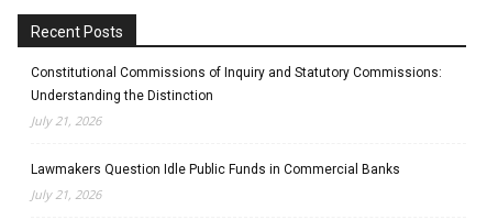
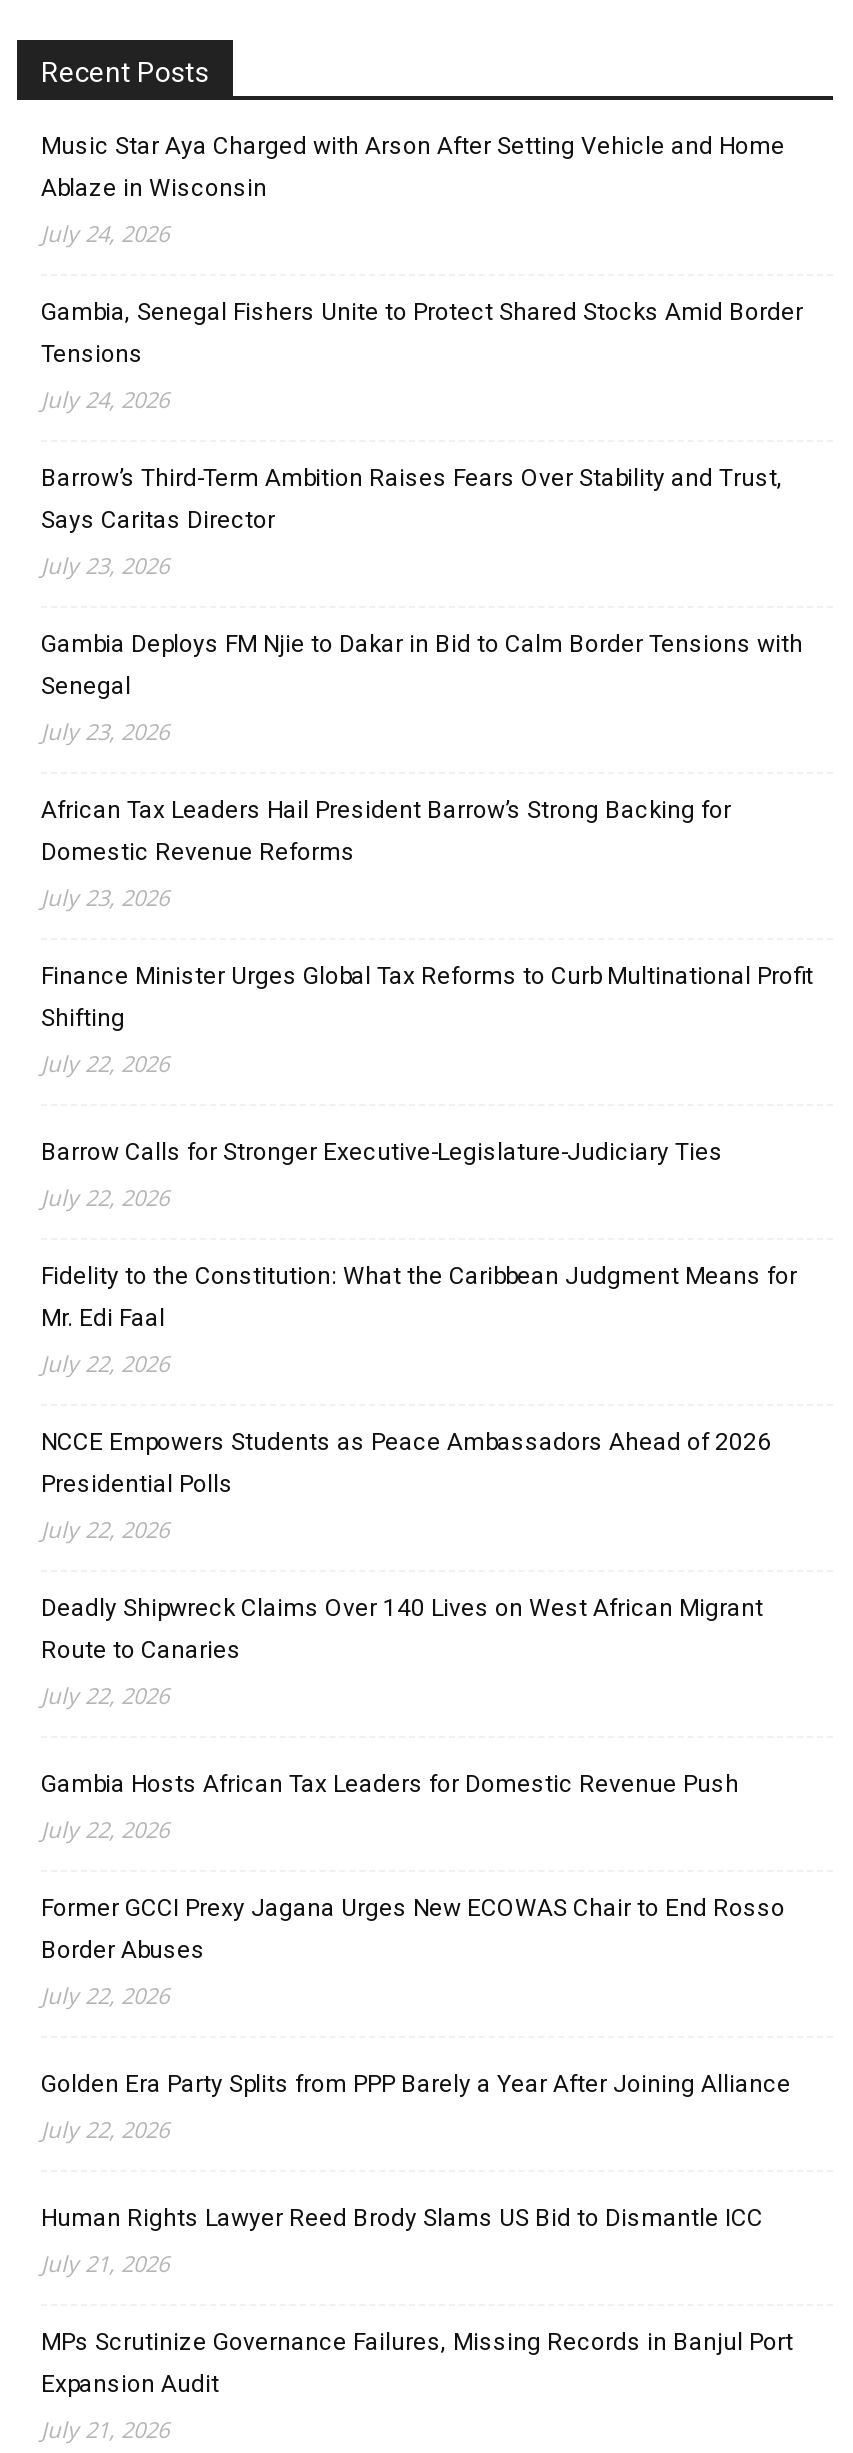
[31,65,442,103] Constitutional Commissions of Inquiry and Statutory Commissions: | Understanding the Distinction -> [41,131,813,2231] Music Star Aya Charged with Arson After Setting Vehicle and Home | Ablaze in Wisconsin | July 24, 2026 | Gambia, Senegal Fishers Unite to Protect Shared Stocks Amid Border | Tensions | July 24, 2026 | Barrow’s Third-Term Ambition Raises Fears Over Stability and Trust, | Says Caritas Director | July 23, 2026 | Gambia Deploys FM Njie to Dakar in Bid to Calm Border Tensions with | Senegal | July 23, 2026 | African Tax Leaders Hail President Barrow’s Strong Backing for | Domestic Revenue Reforms | July 23, 2026 | Finance Minister Urges Global Tax Reforms to Curb Multinational Profit | Shifting | July 22, 2026 | Barrow Calls for Stronger Executive-Legislature-Judiciary Ties | July 22, 2026 | Fidelity to the Constitution: What the Caribbean Judgment Means for | Mr. Edi Faal | July 22, 2026 | NCCE Empowers Students as Peace Ambassadors Ahead of 2026 | Presidential Polls | July 22, 2026 | Deadly Shipwreck Claims Over 140 Lives on West African Migrant | Route to Canaries | July 22, 2026 | Gambia Hosts African Tax Leaders for Domestic Revenue Push | July 22, 2026 | Former GCCI Prexy Jagana Urges New ECOWAS Chair to End Rosso | Border Abuses | July 22, 2026 | Golden Era Party Splits from PPP Barely a Year After Joining Alliance | July 22, 2026 | Human Rights Lawyer Reed Brody Slams US Bid to Dismantle ICC
[31,161,400,177] Lawmakers Question Idle Public Funds in Commercial Banks -> [41,2327,793,2397] MPs Scrutinize Governance Failures, Missing Records in Banjul Port | Expansion Audit

